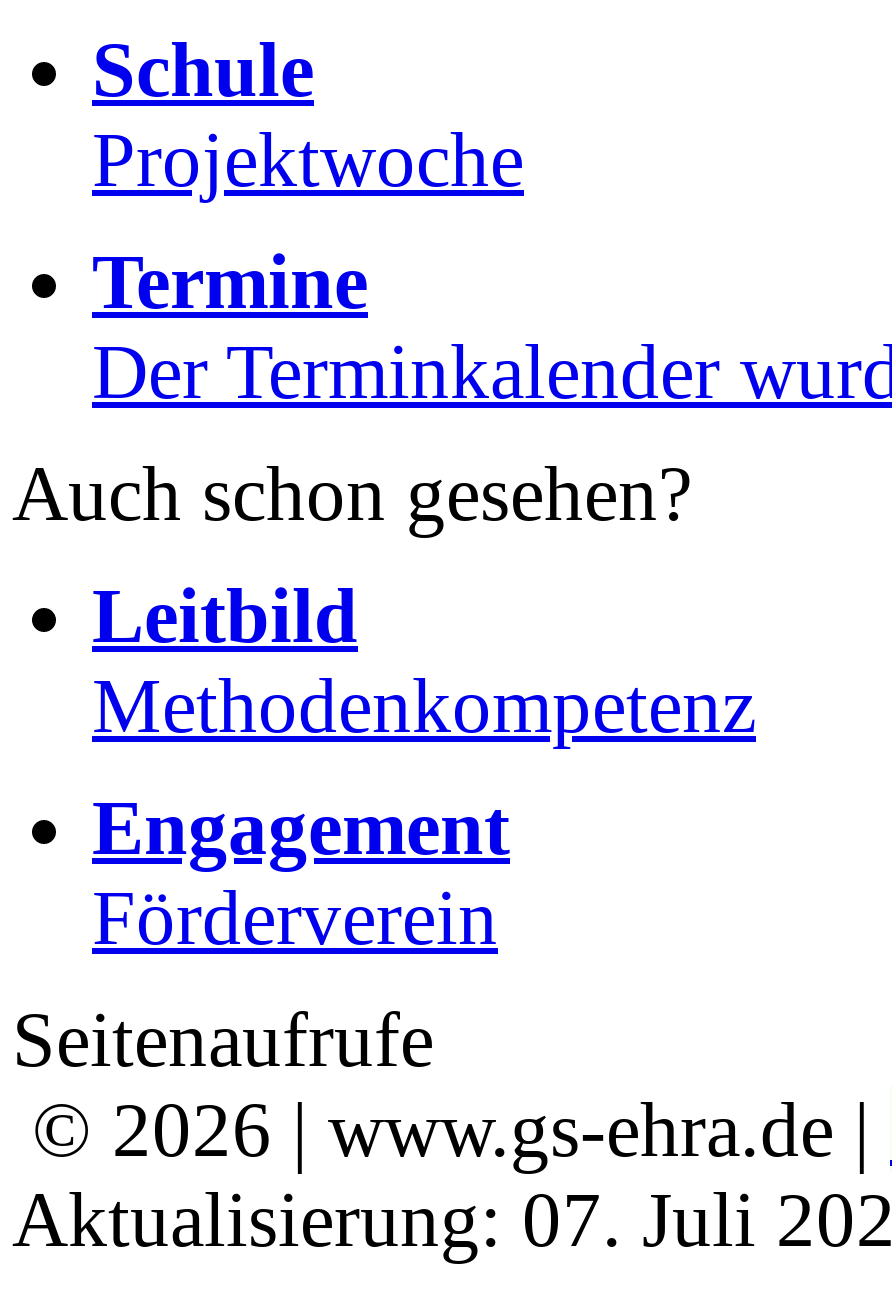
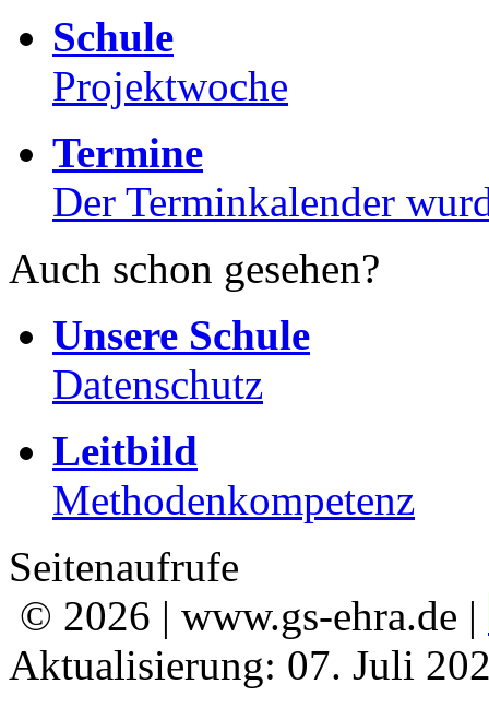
none -> [52,311,310,408] Unsere Schule | Datenschutz
moved [92,572,756,748] -> [52,427,415,523]: Leitbild | Methodenkompetenz
[92,784,510,960] Engagement | Förderverein -> none

